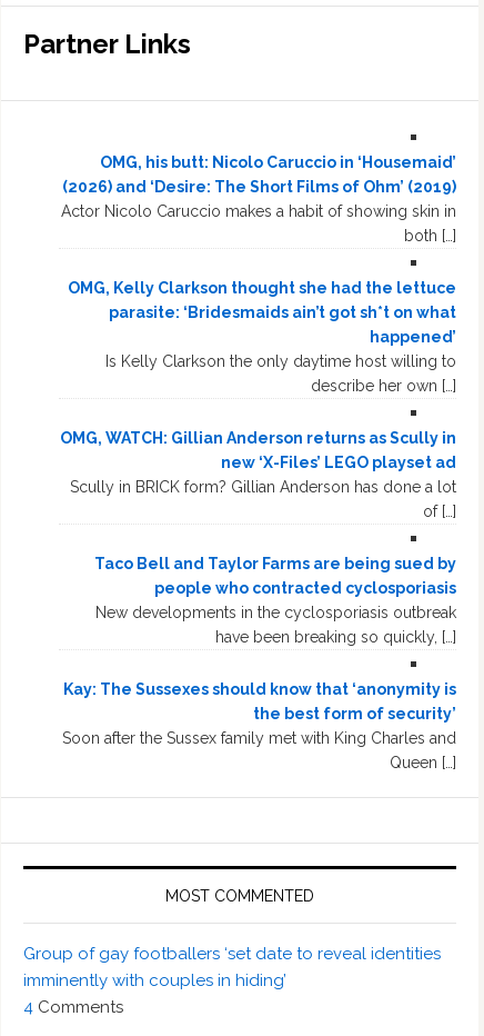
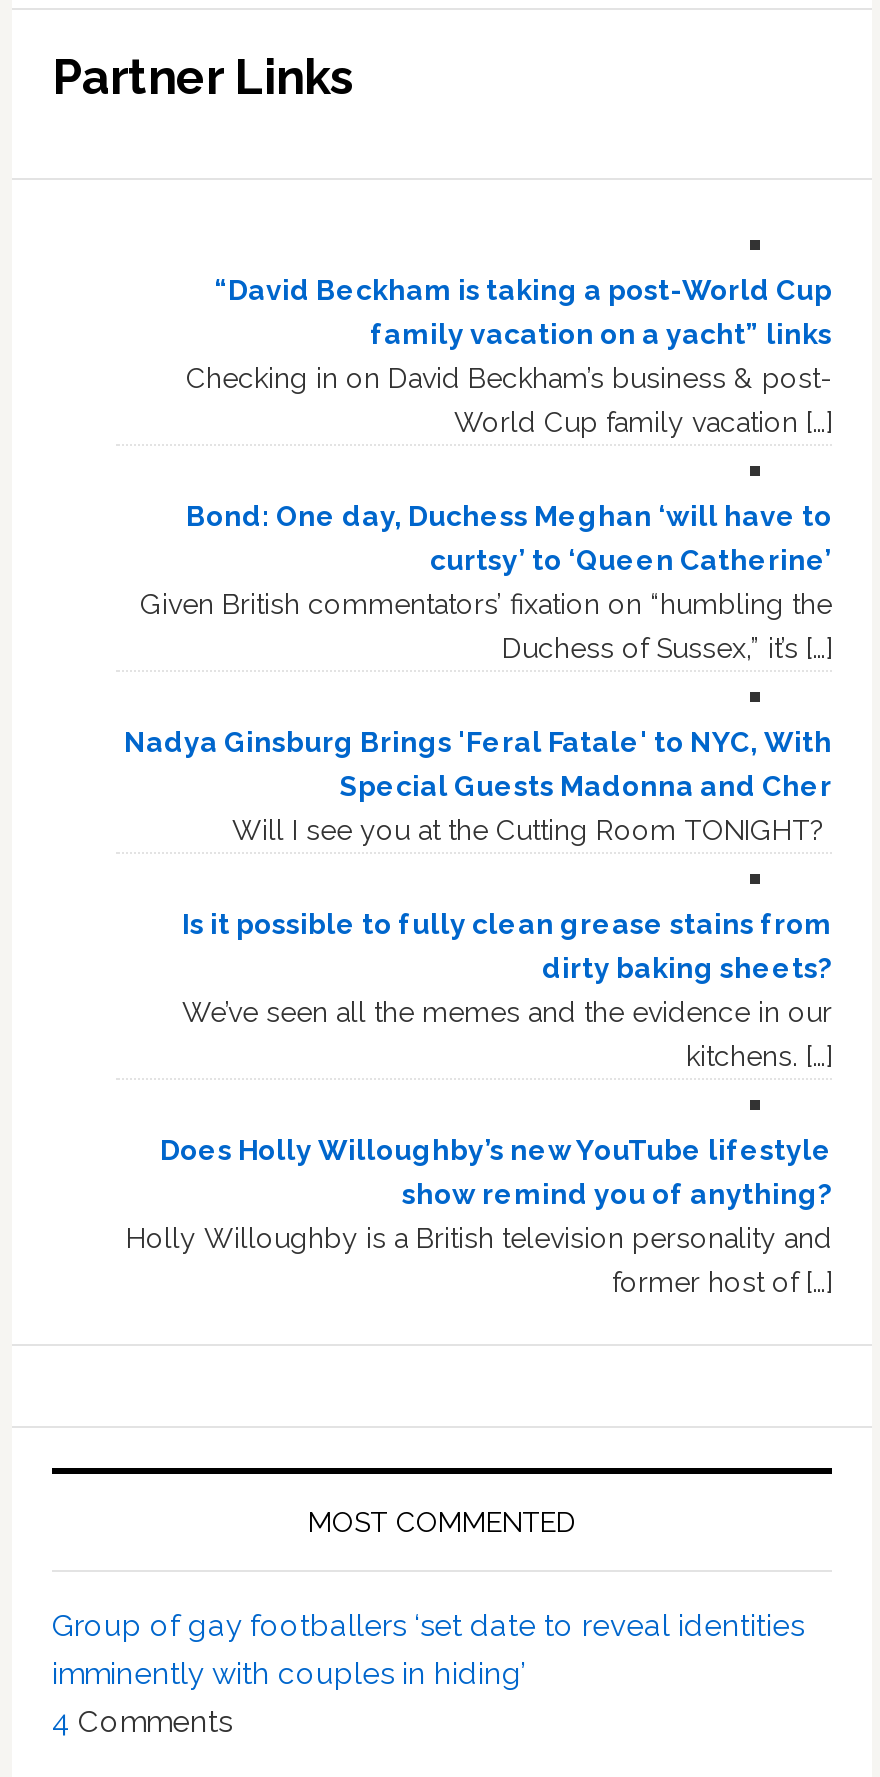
[61,153,456,244] OMG, his butt: Nicolo Caruccio in ‘Housemaid’ | (2026) and ‘Desire: The Short Films of Ohm’ (2019) | Actor Nicolo Caruccio makes a habit of showing skin in | both […] -> [186,273,832,437] “David Beckham is taking a post-World Cup | family vacation on a yacht” links | Checking in on David Beckham’s business & post- | World Cup family vacation […]
[68,278,456,394] OMG, Kelly Clarkson thought she had the lettuce | parasite: ‘Bridesmaids ain’t got sh*t on what | happened’ | Is Kelly Clarkson the only daytime host willing to | describe her own […] -> [140,499,832,663] Bond: One day, Duchess Meghan ‘will have to | curtsy’ to ‘Queen Catherine’ | Given British commentators’ fixation on “humbling the | Duchess of Sussex,” it’s […]
[60,429,456,520] OMG, WATCH: Gillian Anderson returns as Scully in | new ‘X-Files’ LEGO playset ad | Scully in BRICK form? Gillian Anderson has done a lot | of […] -> [124,725,832,845] Nadya Ginsburg Brings 'Feral Fatale' to NYC, With | Special Guests Madonna and Cher | Will I see you at the Cutting Room TONIGHT?
[94,554,456,645] Taco Bell and Taylor Farms are being sued by | people who contracted cyclosporiasis | New developments in the cyclosporiasis outbreak | have been breaking so quickly, […] -> [182,907,832,1071] Is it possible to fully clean grease stains from | dirty baking sheets? | We’ve seen all the memes and the evidence in our | kitchens. […]
[62,680,456,771] Kay: The Sussexes should know that ‘anonymity is | the best form of security’ | Soon after the Sussex family met with King Charles and | Queen […] -> [126,1133,832,1297] Does Holly Willoughby’s new YouTube lifestyle | show remind you of anything? | Holly Willoughby is a British television personality and | former host of […]

